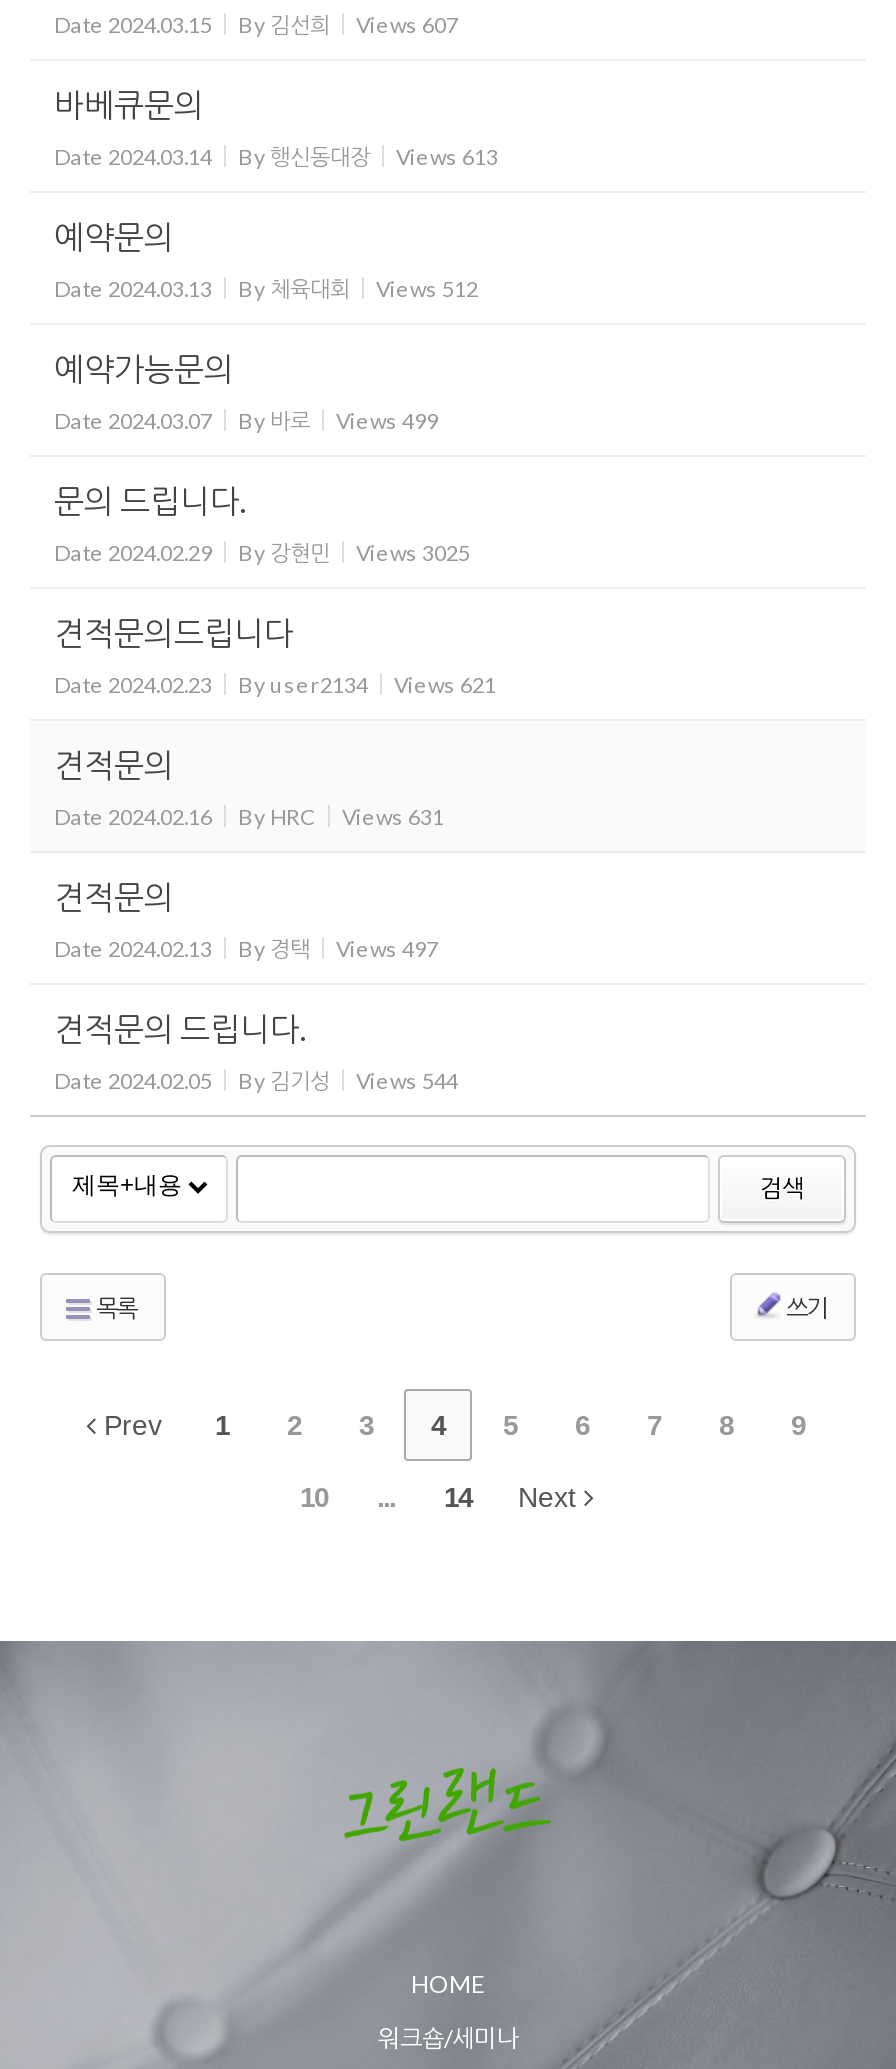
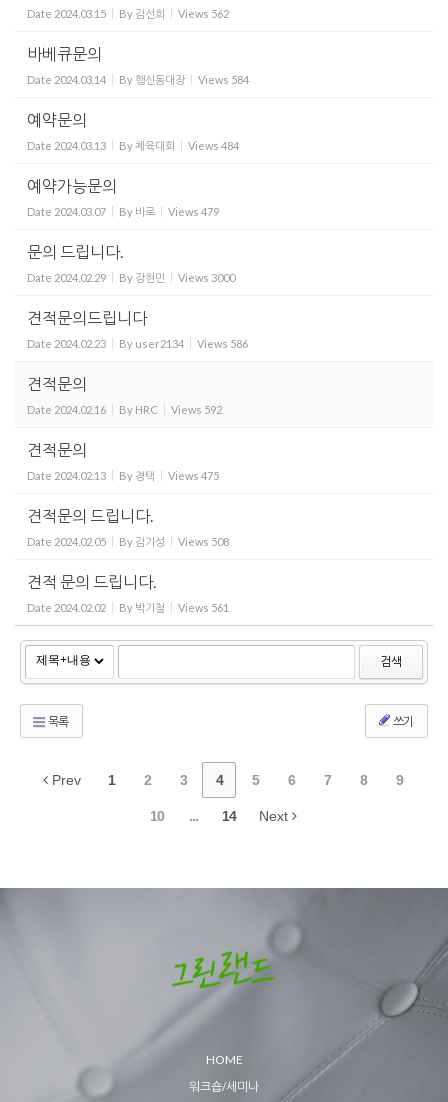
[54,10,458,36] Date 2024.03.15 By 김선희 Views 607 -> [27,6,229,19] Date 2024.03.15 By 김선희 Views 562
[54,142,498,168] Date 2024.03.14 By 행신동대장 Views 613 -> [27,72,249,85] Date 2024.03.14 By 행신동대장 Views 584
[54,274,478,300] Date 2024.03.13 By 체육대회 Views 512 -> [27,138,239,151] Date 2024.03.13 By 체육대회 Views 484
[54,406,438,432] Date 2024.03.07 By 바로 Views 499 -> [27,204,219,217] Date 2024.03.07 By 바로 Views 479
[54,538,470,564] Date 2024.02.29 By 강현민 Views 3025 -> [27,270,235,283] Date 2024.02.29 By 강현민 Views 3000
[54,670,496,696] Date 2024.02.23 By user2134 Views 621 -> [27,336,248,349] Date 2024.02.23 By user2134 Views 586
[54,802,444,828] Date 2024.02.16 By HRC Views 631 -> [27,402,222,415] Date 2024.02.16 By HRC Views 592
[54,934,438,960] Date 2024.02.13 By 경택 Views 497 -> [27,468,219,481] Date 2024.02.13 By 경택 Views 475
[356,1066,458,1092] Views 544 -> [27,534,229,613] Views 508 | 견적 문의 드립니다. | Date 2024.02.02 | By 박기철 | Views 561

